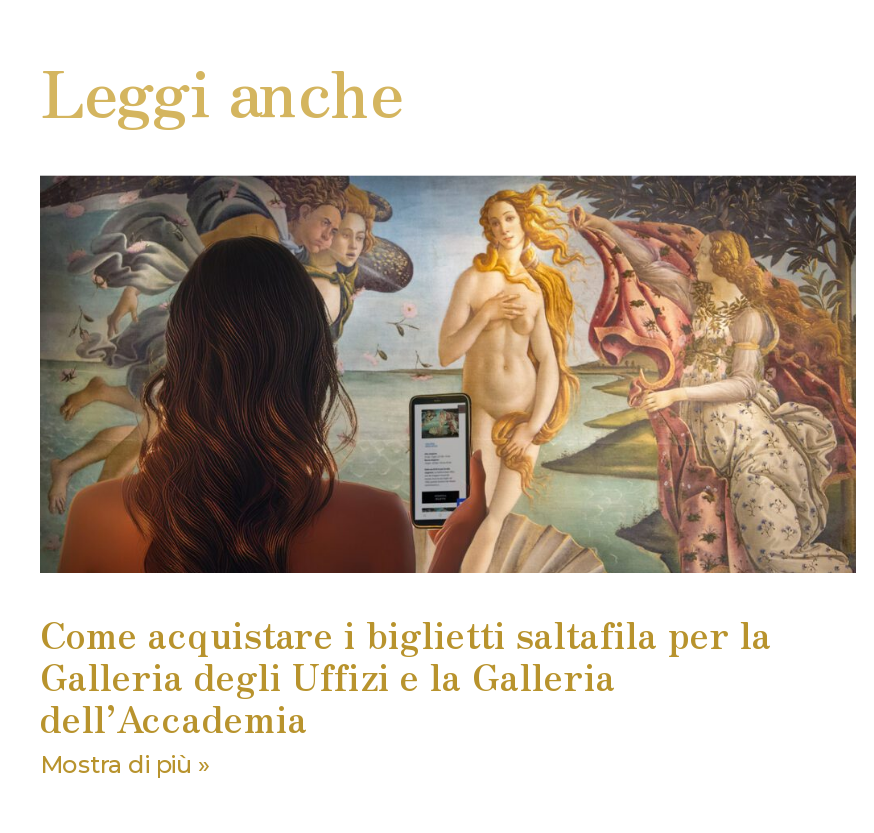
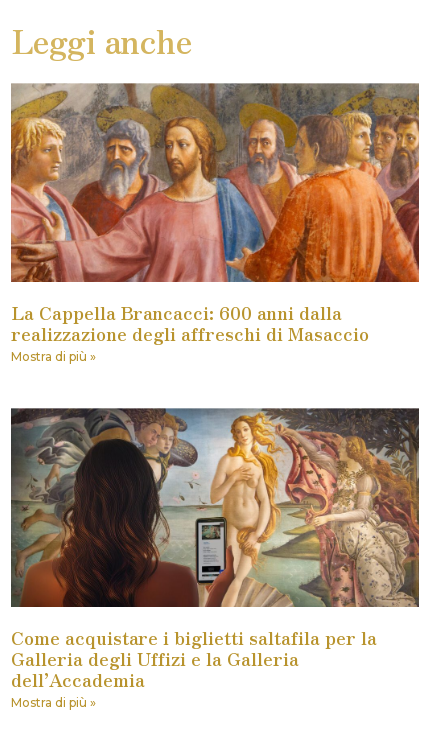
none -> [10,83,420,364] [image] | La Cappella Brancacci: 600 anni dalla | realizzazione degli affreschi di Masaccio | Mostra di più »

